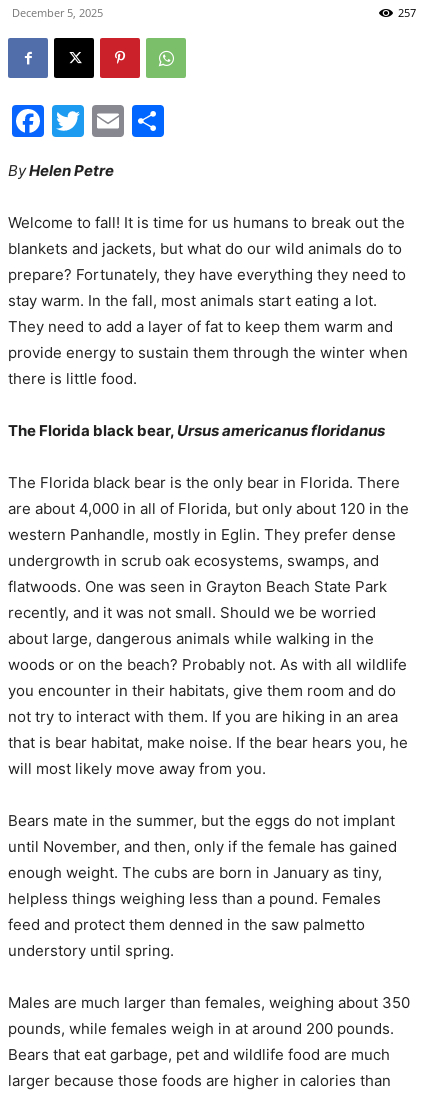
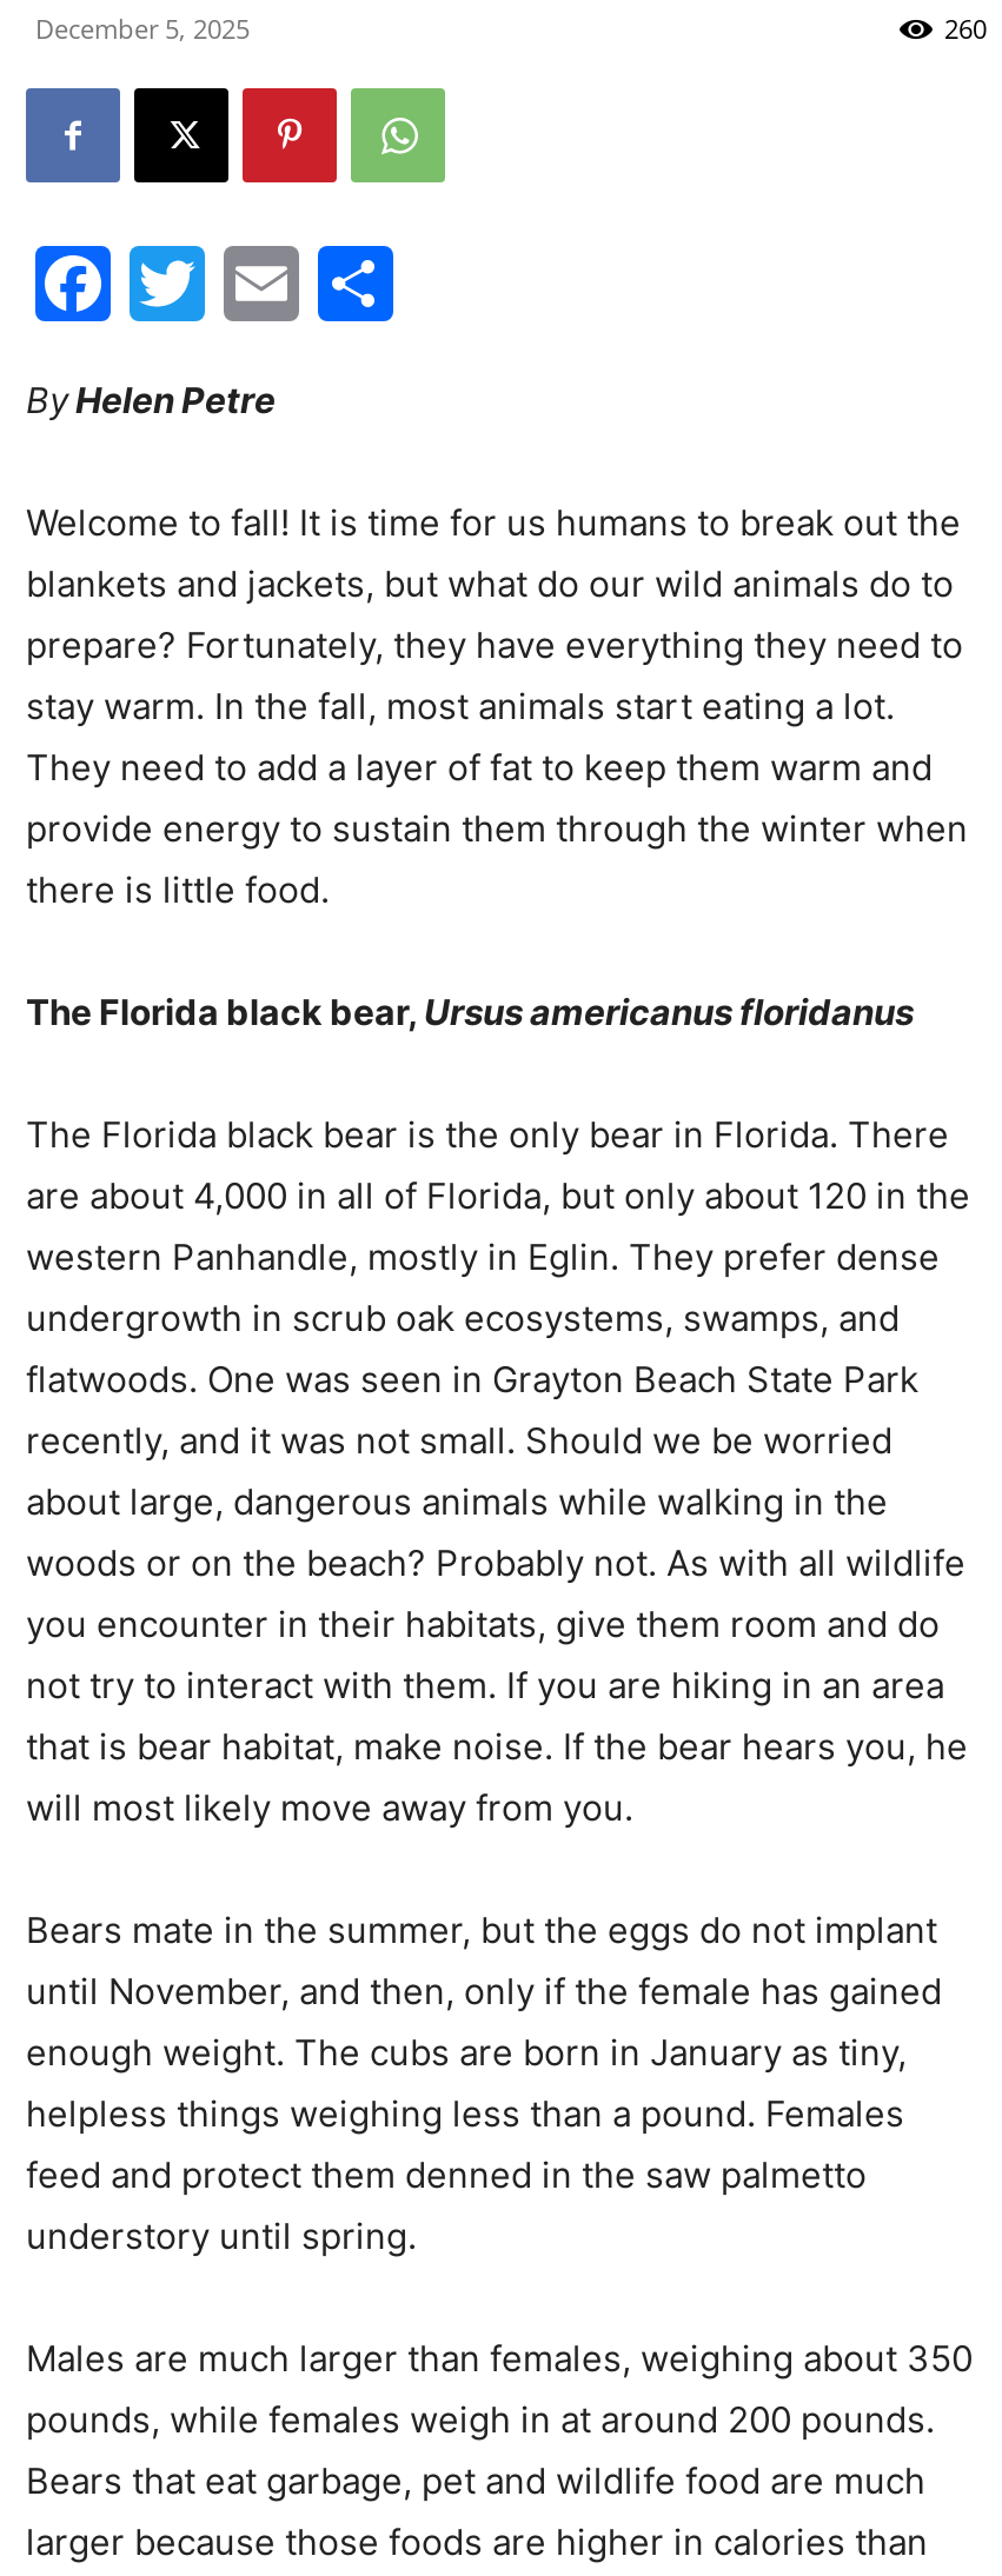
[398,5,416,20] 257 -> [944,11,987,46] 260

